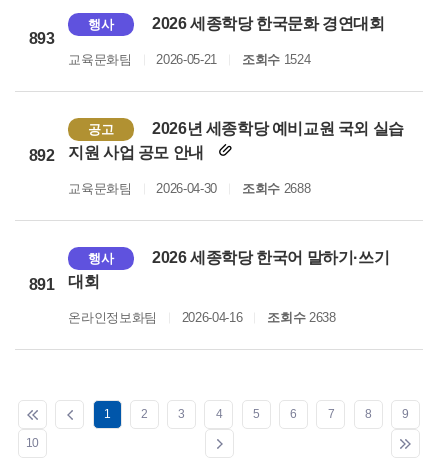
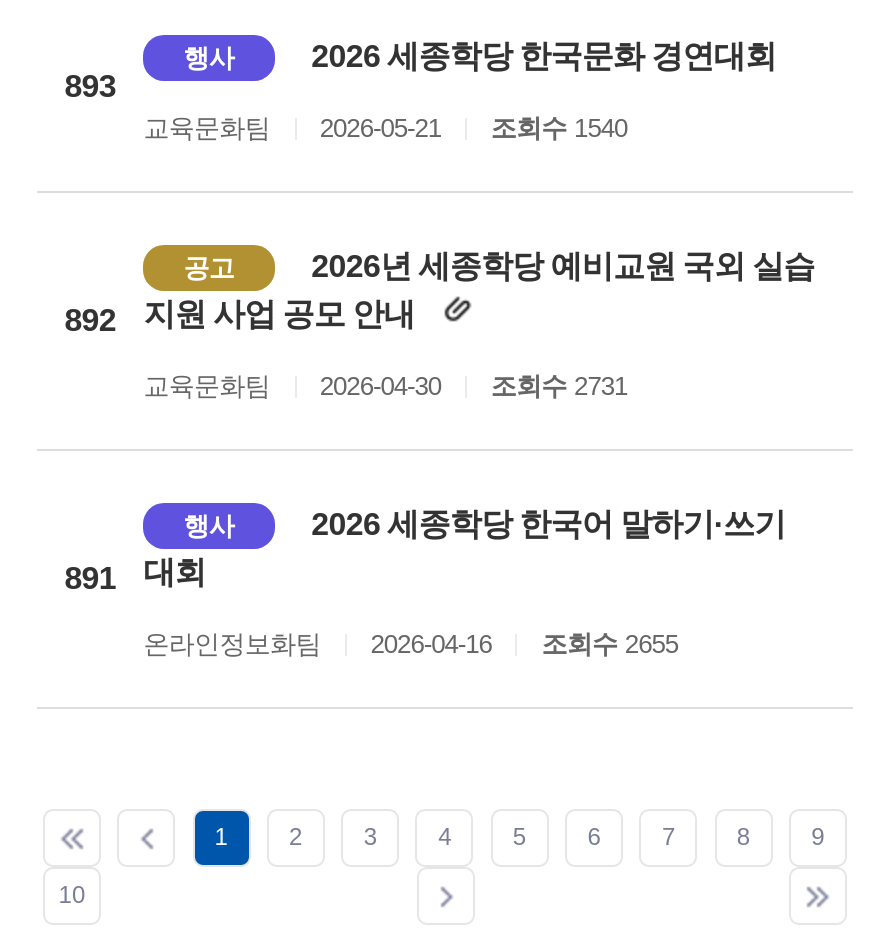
[68,52,310,67] 교육문화팀 2026-05-21 조회수 1524 -> [143,113,627,143] 교육문화팀 2026-05-21 조회수 1540
[68,181,310,196] 교육문화팀 2026-04-30 조회수 2688 -> [143,371,627,401] 교육문화팀 2026-04-30 조회수 2731
[68,310,336,325] 온라인정보화팀 2026-04-16 조회수 2638 -> [143,629,678,659] 온라인정보화팀 2026-04-16 조회수 2655

